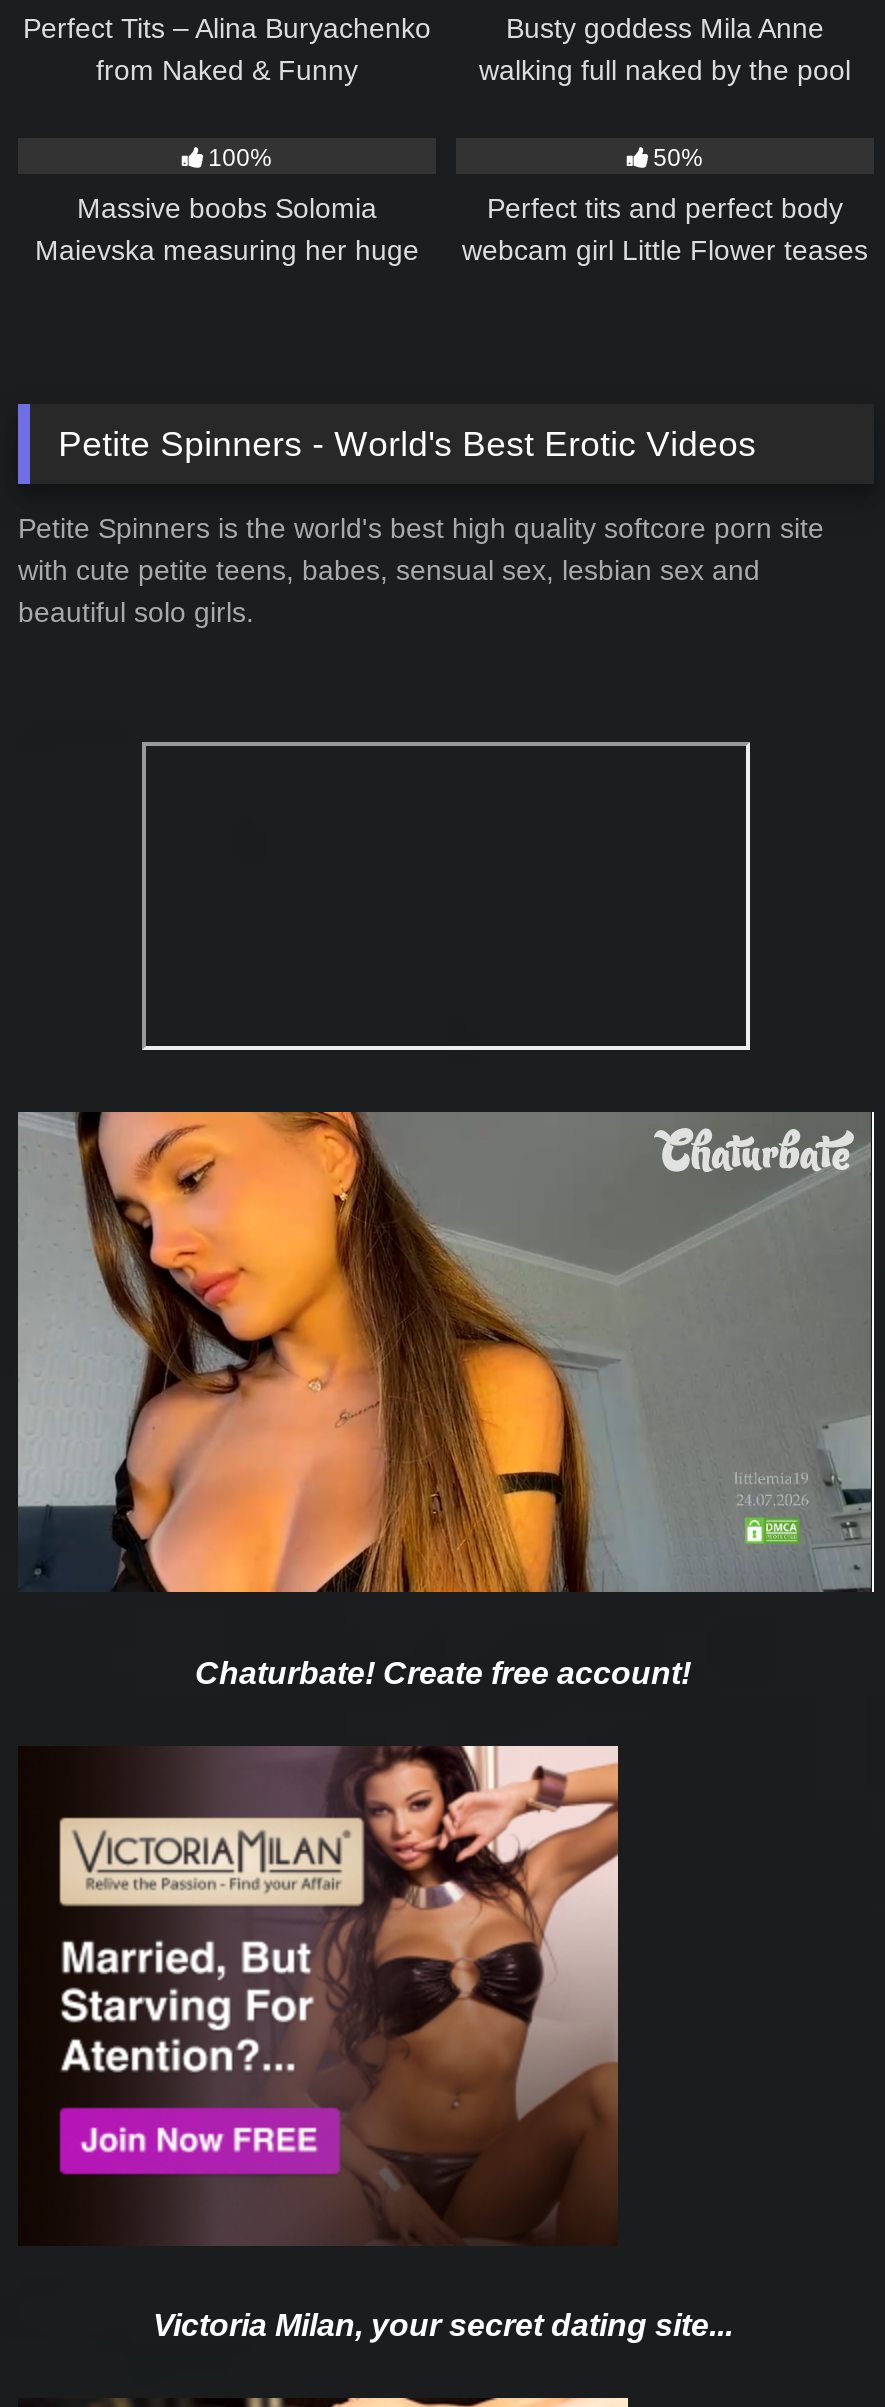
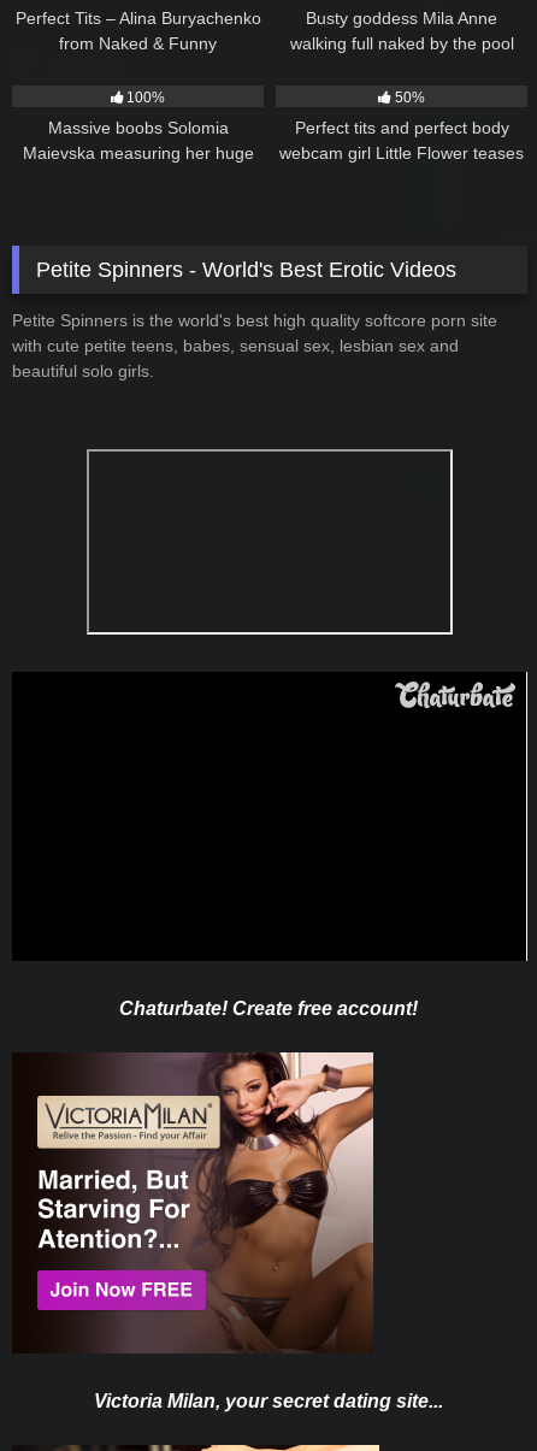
[16,1109,874,1595] [image] -> none

